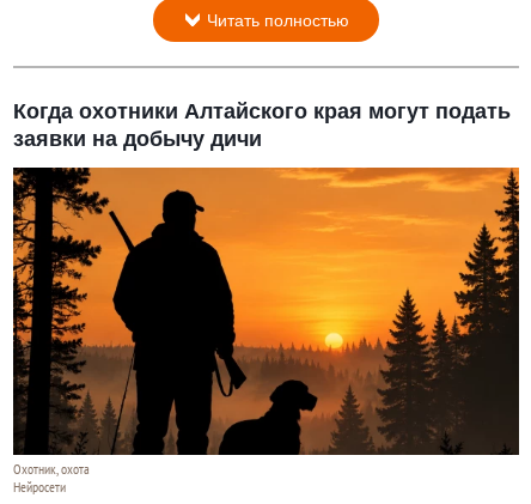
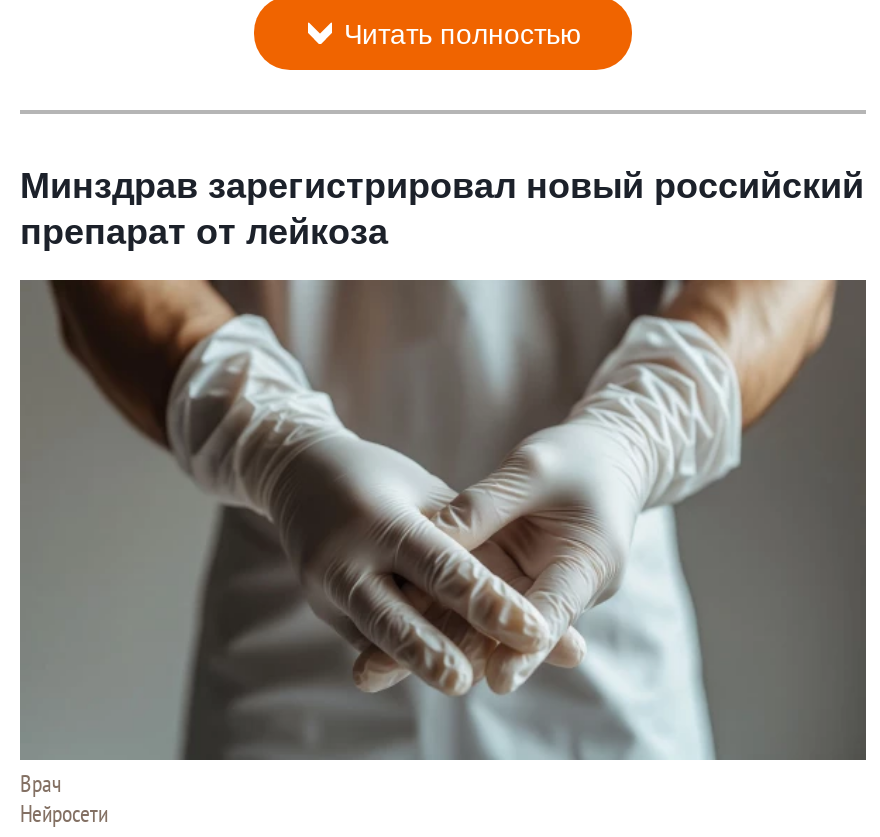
[13,99,511,151] Когда охотники Алтайского края могут подать | заявки на добычу дичи -> [20,166,864,252] Минздрав зарегистрировал новый российский | препарат от лейкоза
[12,166,520,477] [image] | Охотник, охота -> [18,278,868,798] [image] | Врач

